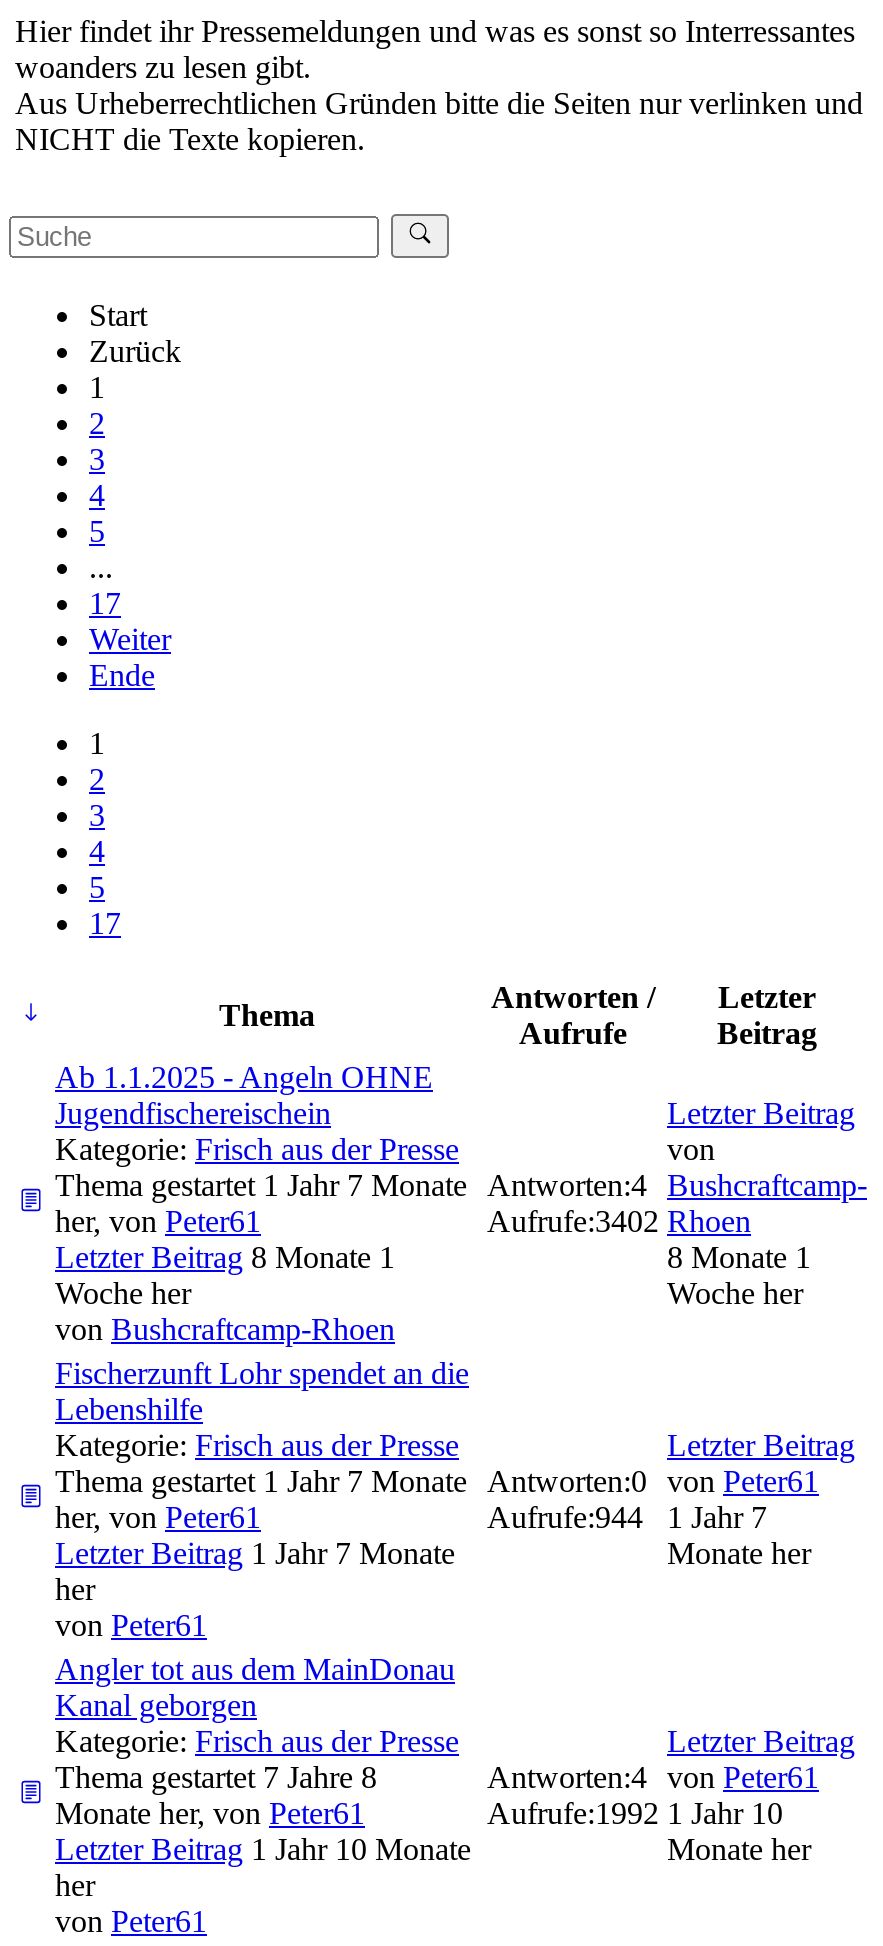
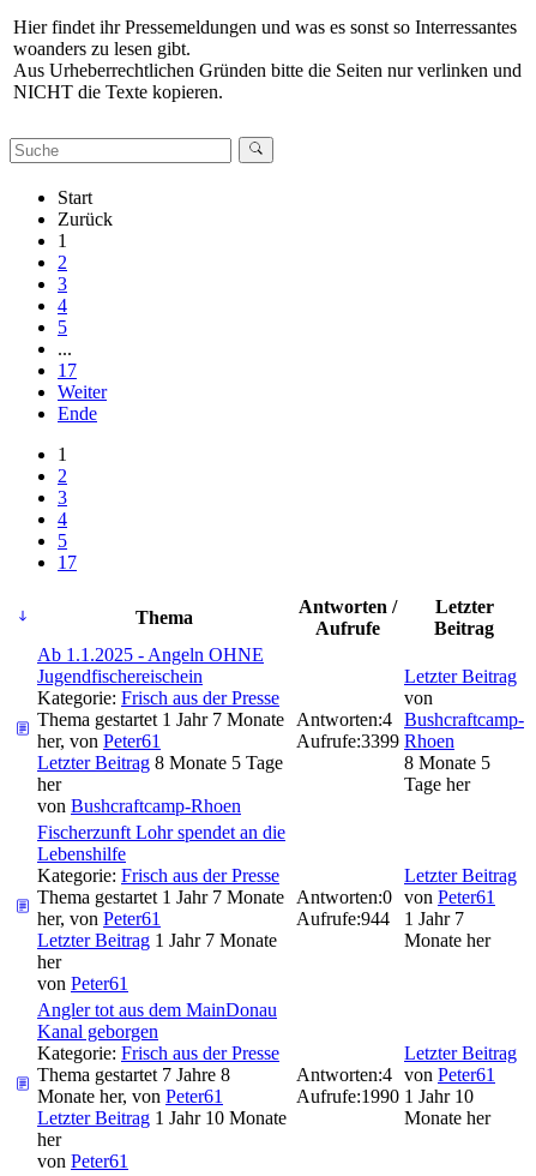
[487,1204,751,1238] Aufrufe:3402 Rhoen -> [296,731,454,751] Aufrufe:3399 Rhoen
[55,1240,395,1310] Letzter Beitrag 8 Monate 1 | Woche her -> [37,753,283,795] Letzter Beitrag 8 Monate 5 Tage | her
[667,1240,811,1274] 8 Monate 1 -> [404,753,490,773] 8 Monate 5
[667,1276,803,1310] Woche her -> [404,774,470,795] Tage her
[487,1796,783,1830] Aufrufe:1992 1 Jahr 10 -> [296,1086,474,1107] Aufrufe:1990 1 Jahr 10

